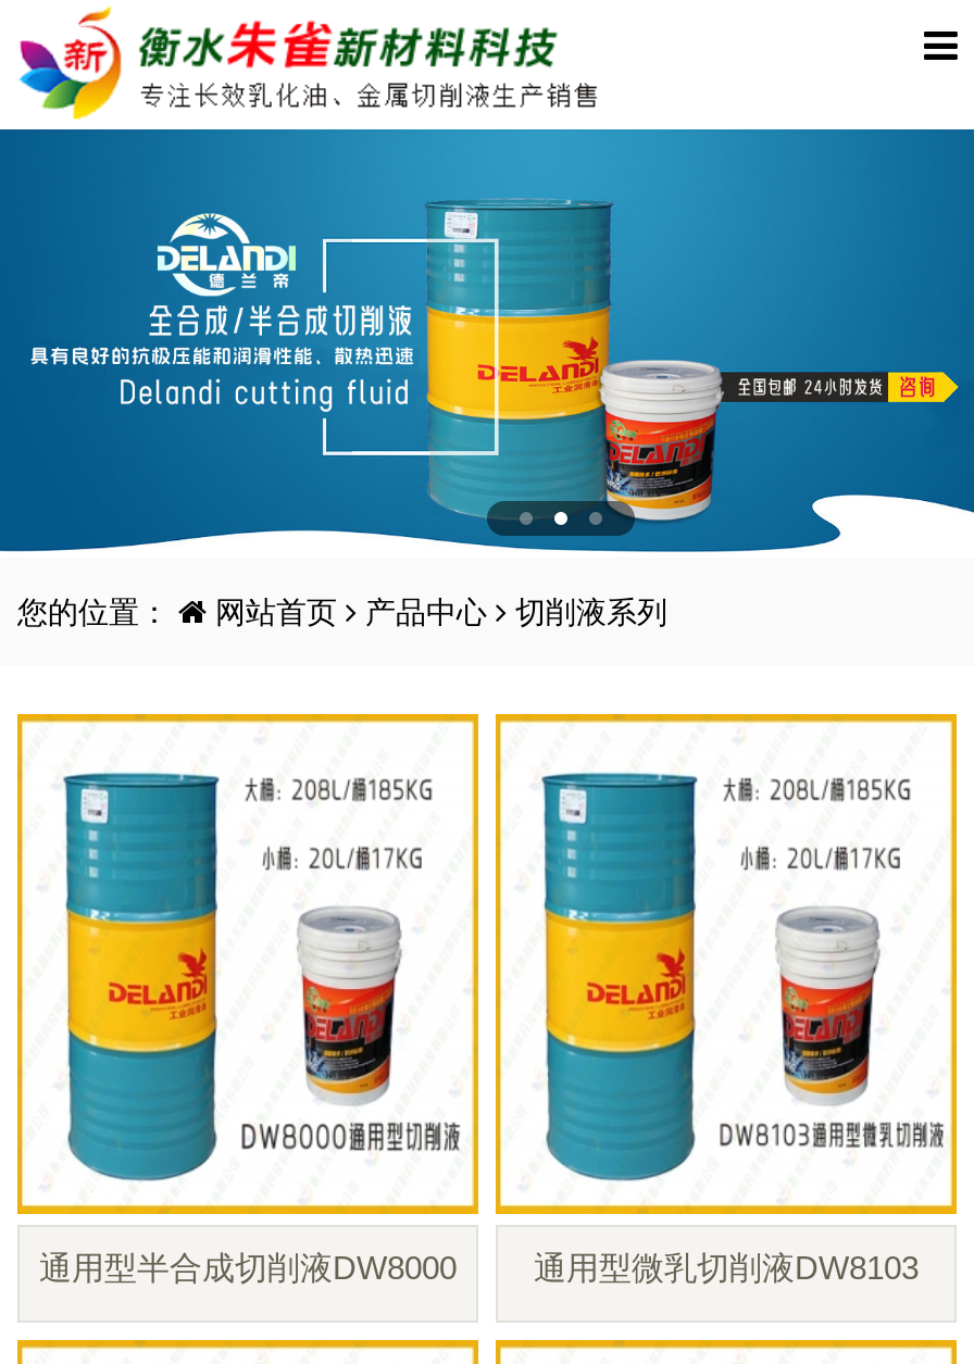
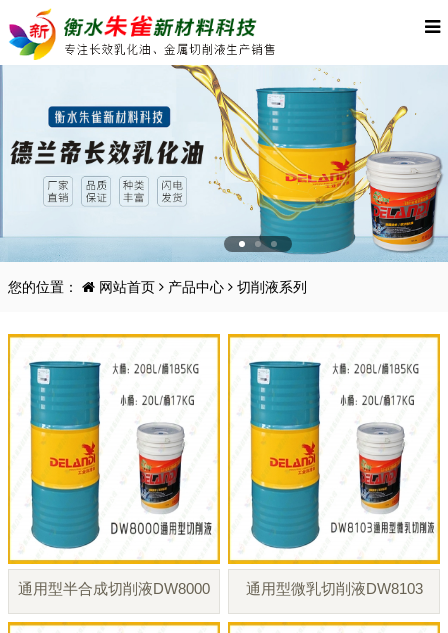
[7,127,967,558] [image] -> [3,64,445,262] [image]

